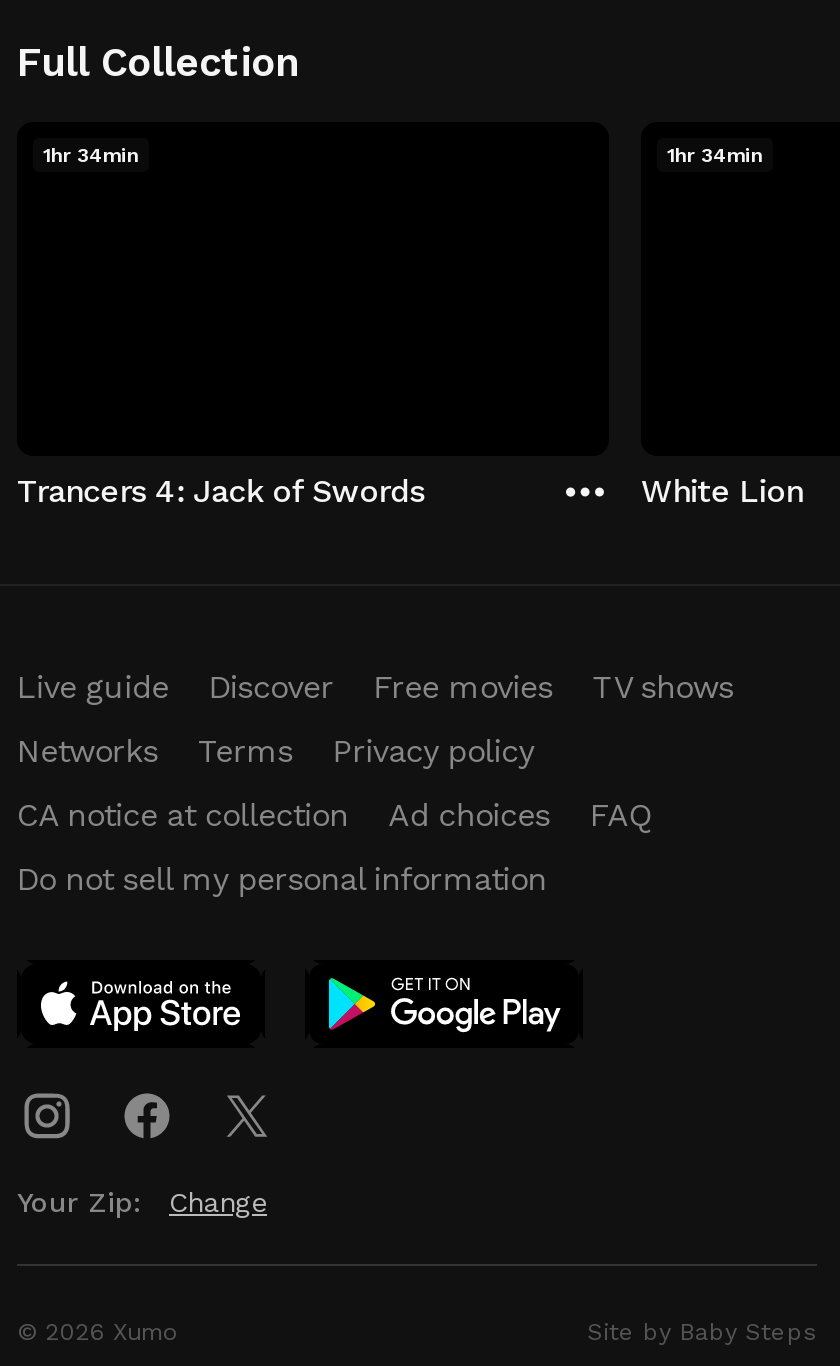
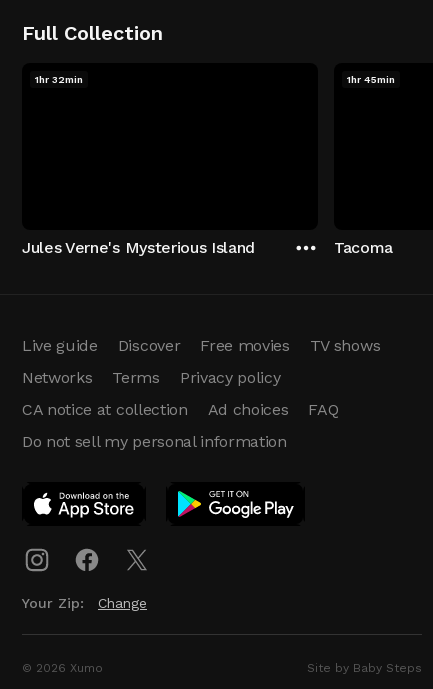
[43,144,139,166] 1hr 34min -> [35,74,83,85] 1hr 32min
[667,144,763,166] 1hr 34min -> [347,74,395,85] 1hr 45min
[17,471,424,509] Trancers 4: Jack of Swords -> [22,237,255,256] Jules Verne's Mysterious Island
[641,471,803,509] White Lion -> [334,237,393,256] Tacoma

